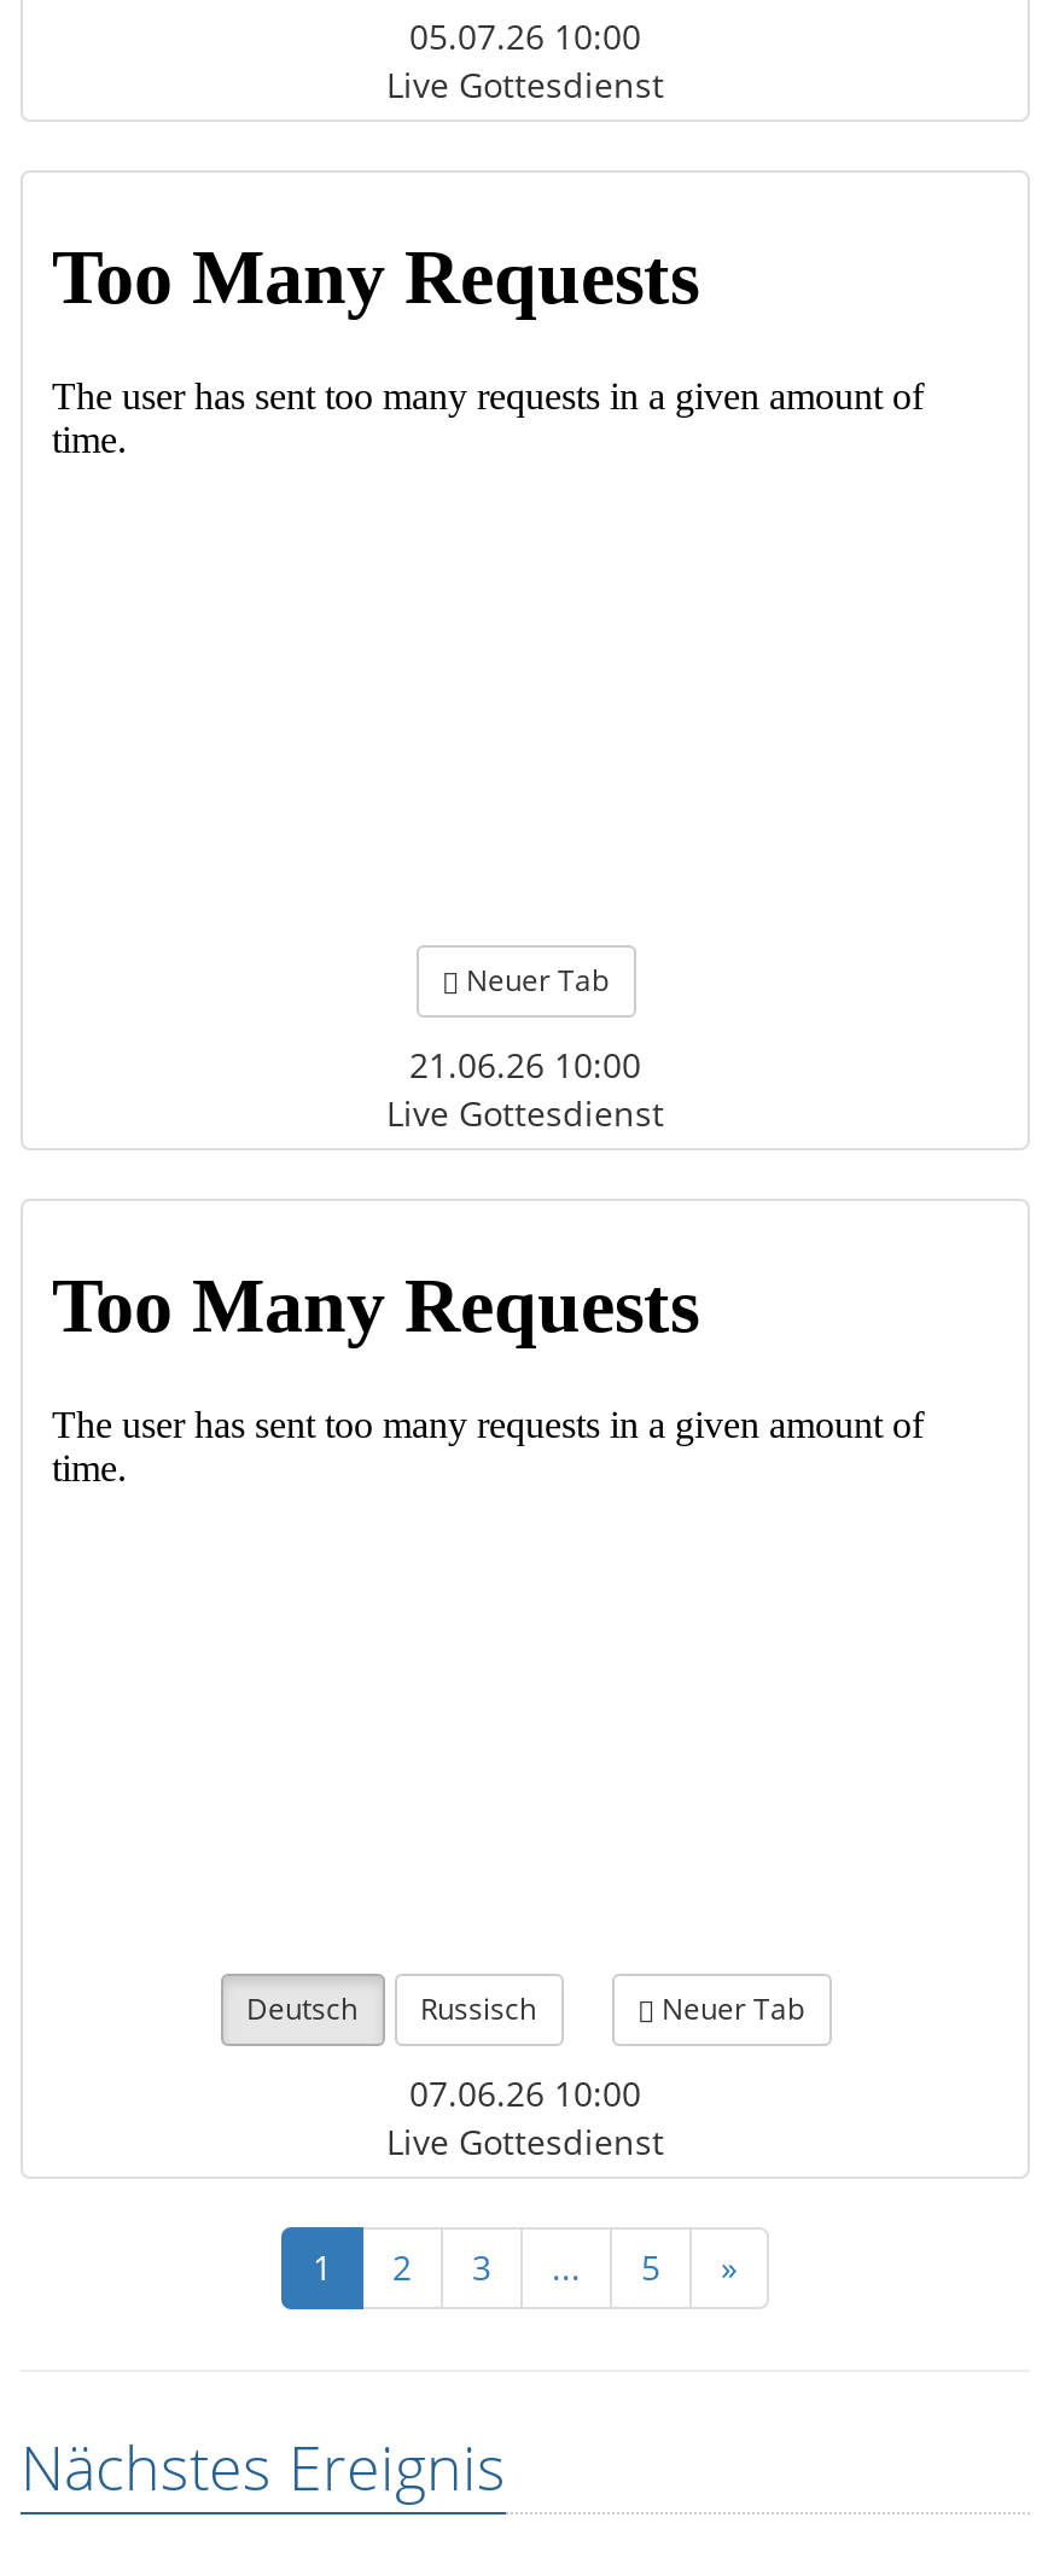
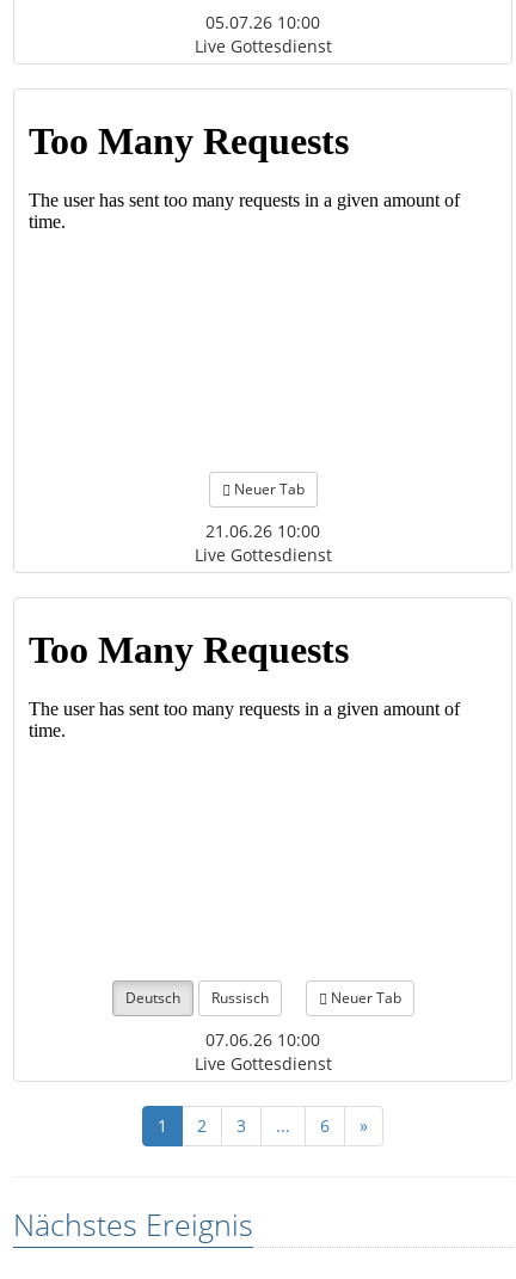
[641,2244,660,2290] 5 -> [320,1114,330,1137] 6

